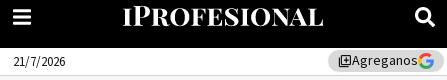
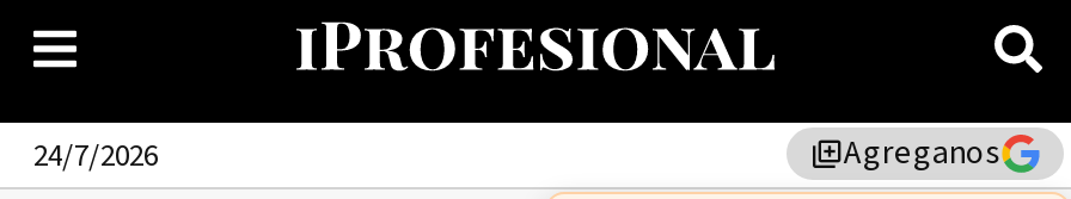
[13,54,65,71] 21/7/2026 -> [33,137,158,178] 24/7/2026

